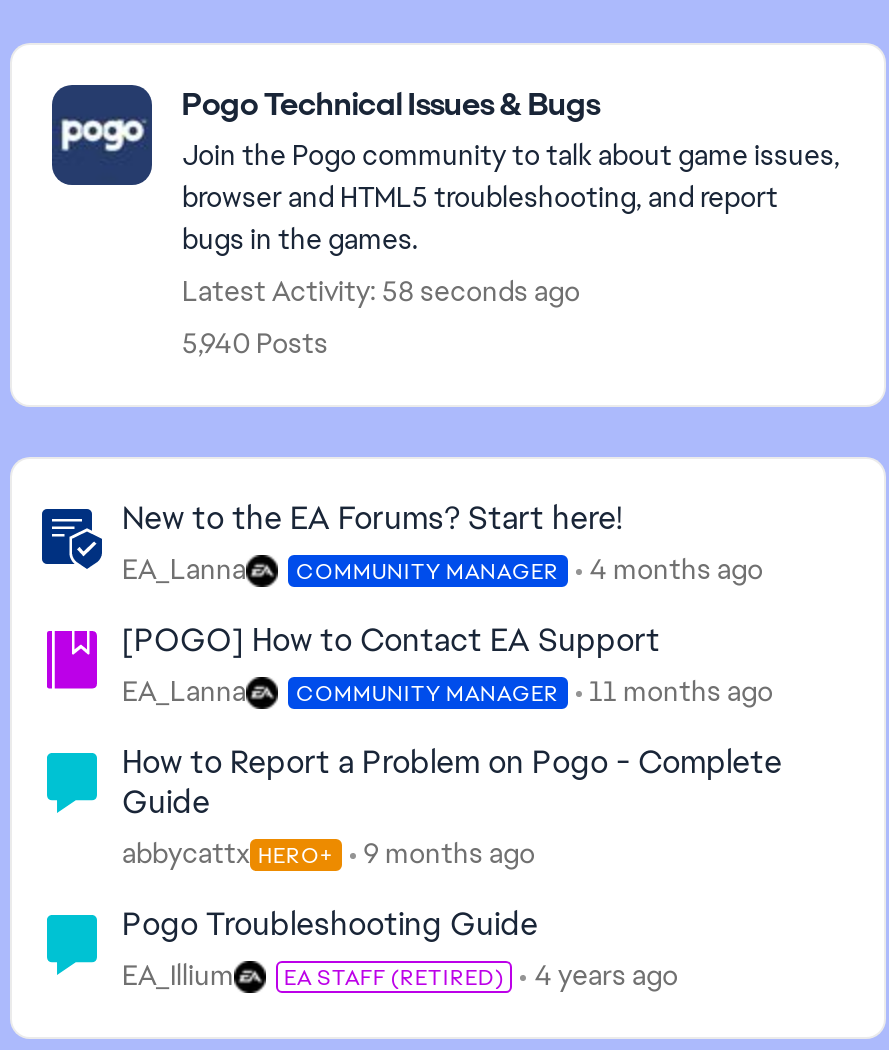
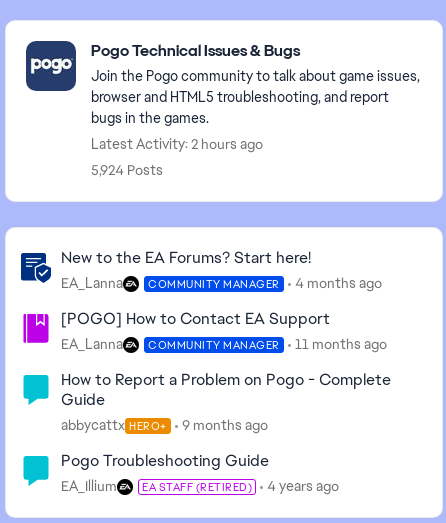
[182,273,580,309] Latest Activity: 58 seconds ago -> [91,135,263,153] Latest Activity: 2 hours ago
[182,325,328,361] 5,940 Posts -> [91,161,163,179] 5,924 Posts

